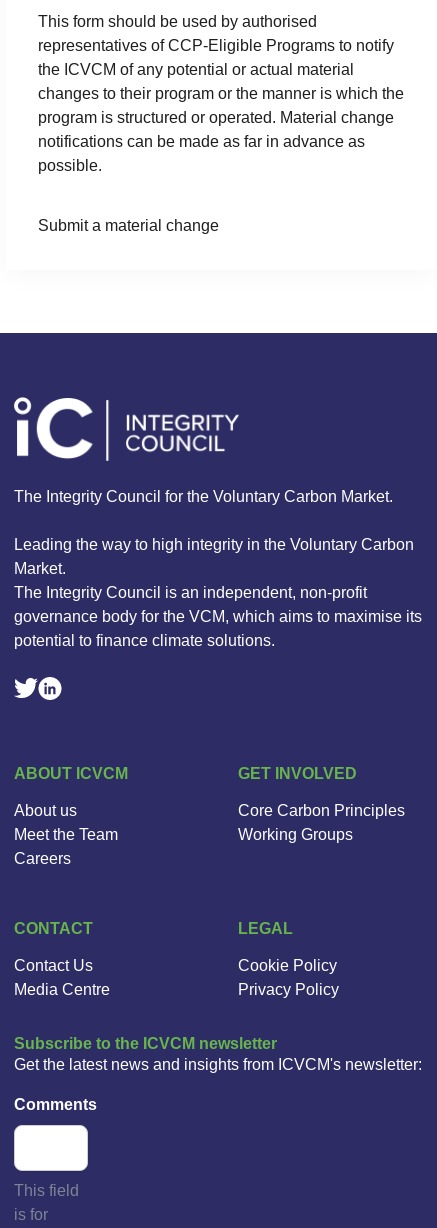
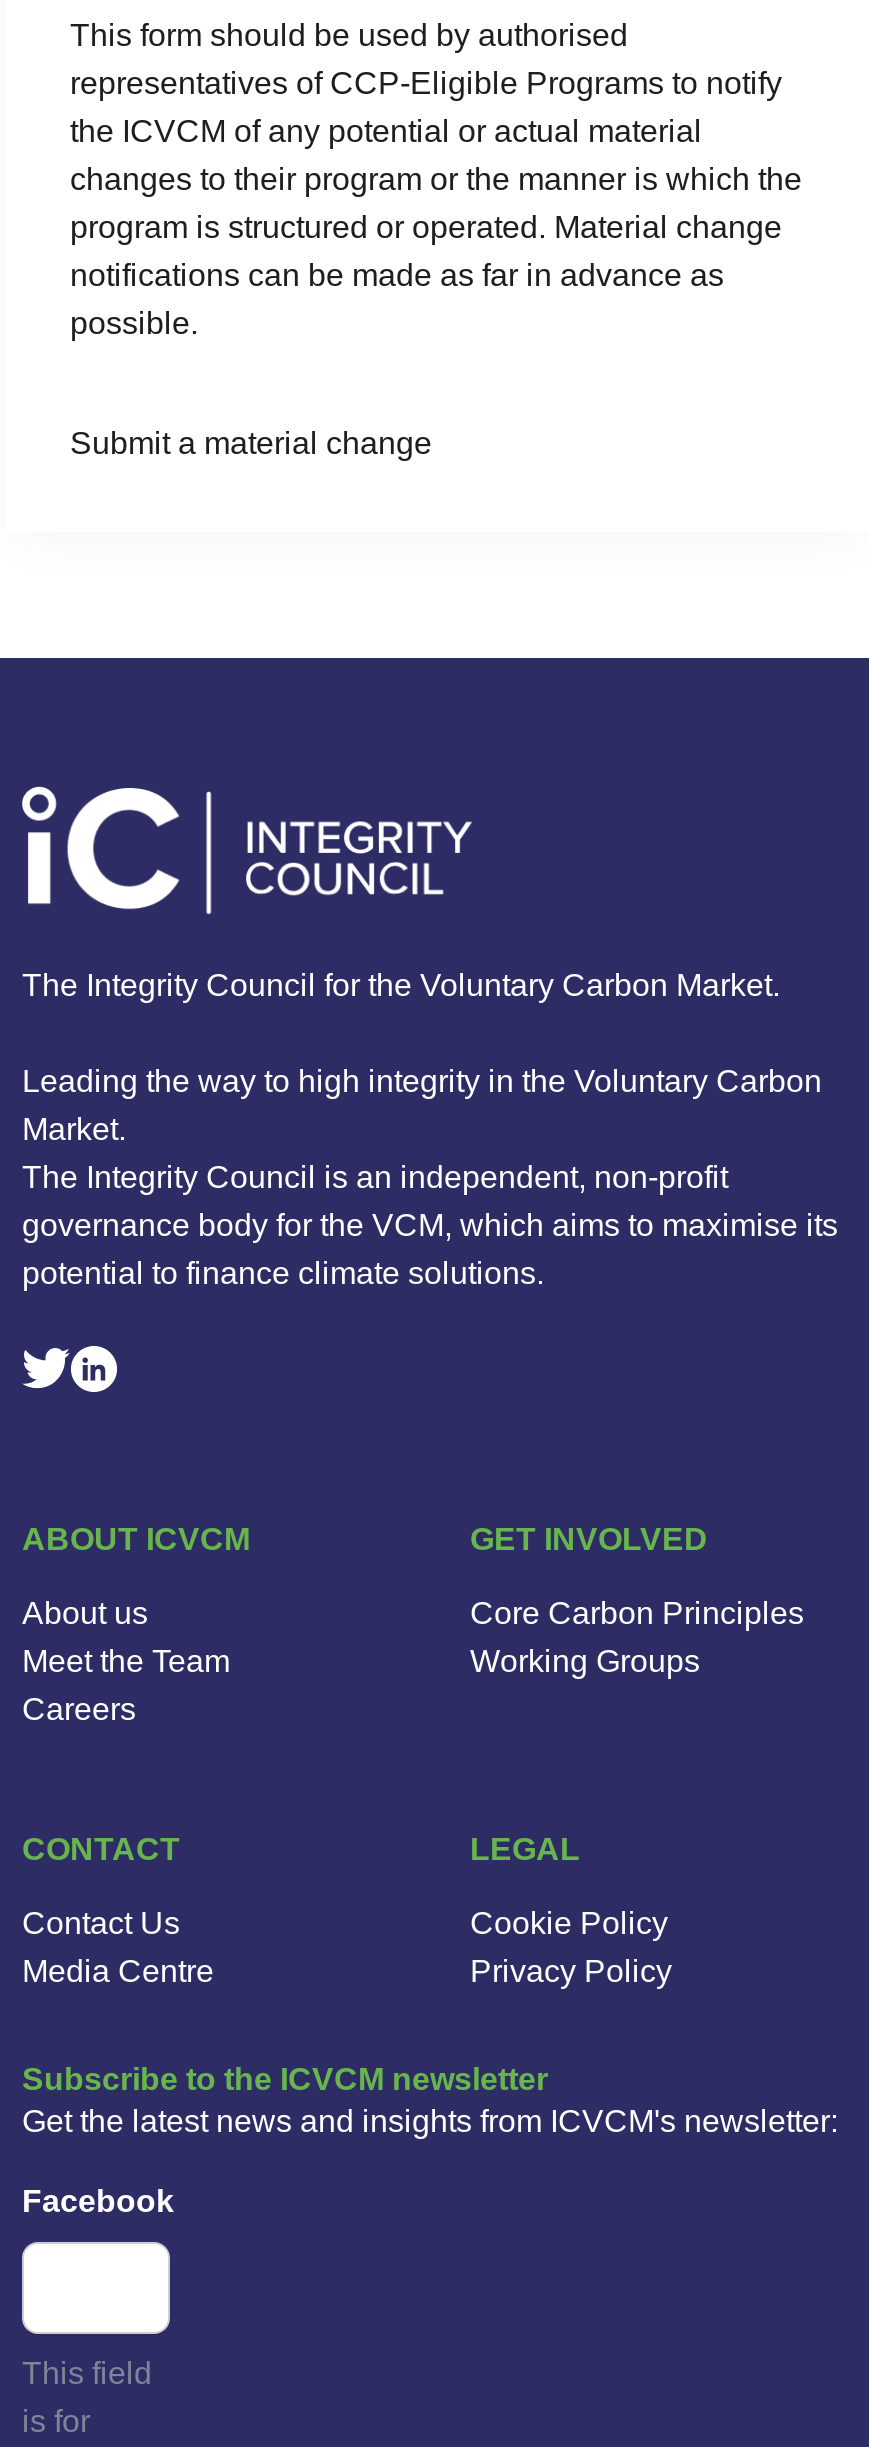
[14,1096,97,1113] Comments -> [22,2184,174,2218] Facebook

